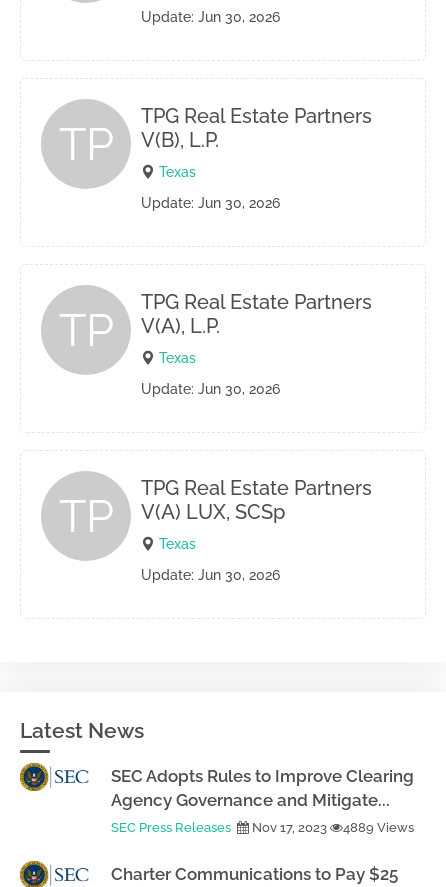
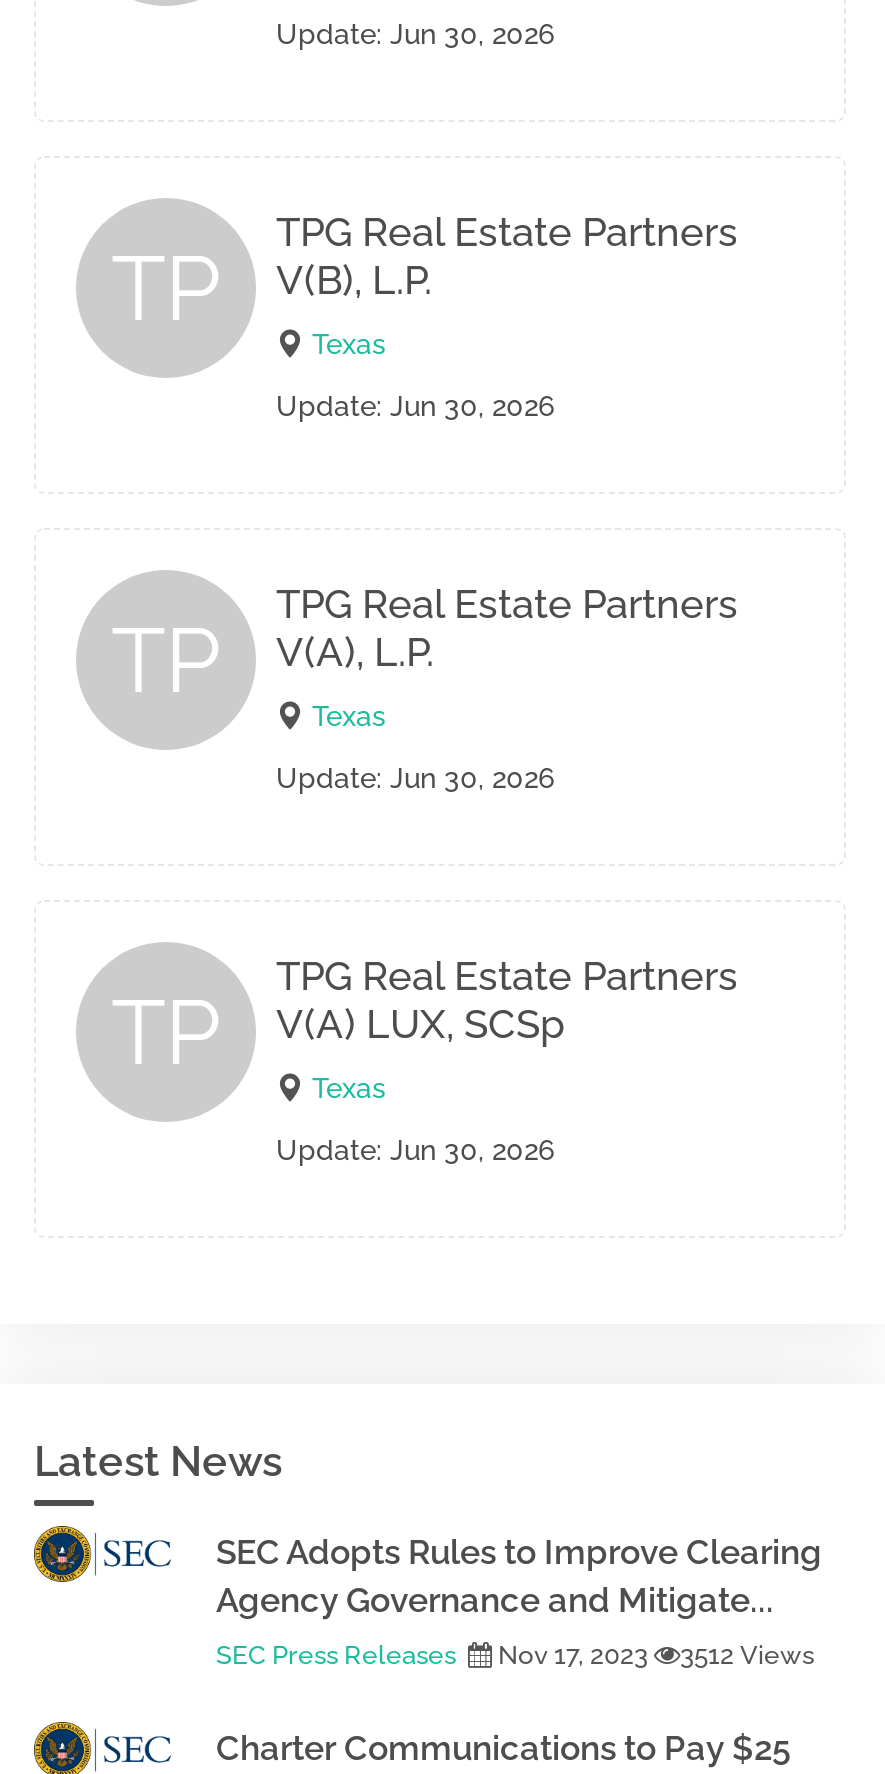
[111,820,414,835] SEC Press Releases Nov 17, 2023 4889 Views -> [216,1640,814,1670] SEC Press Releases Nov 17, 2023 3512 Views

